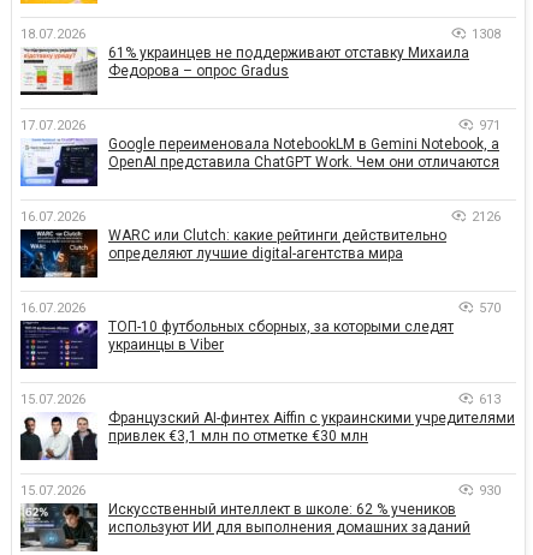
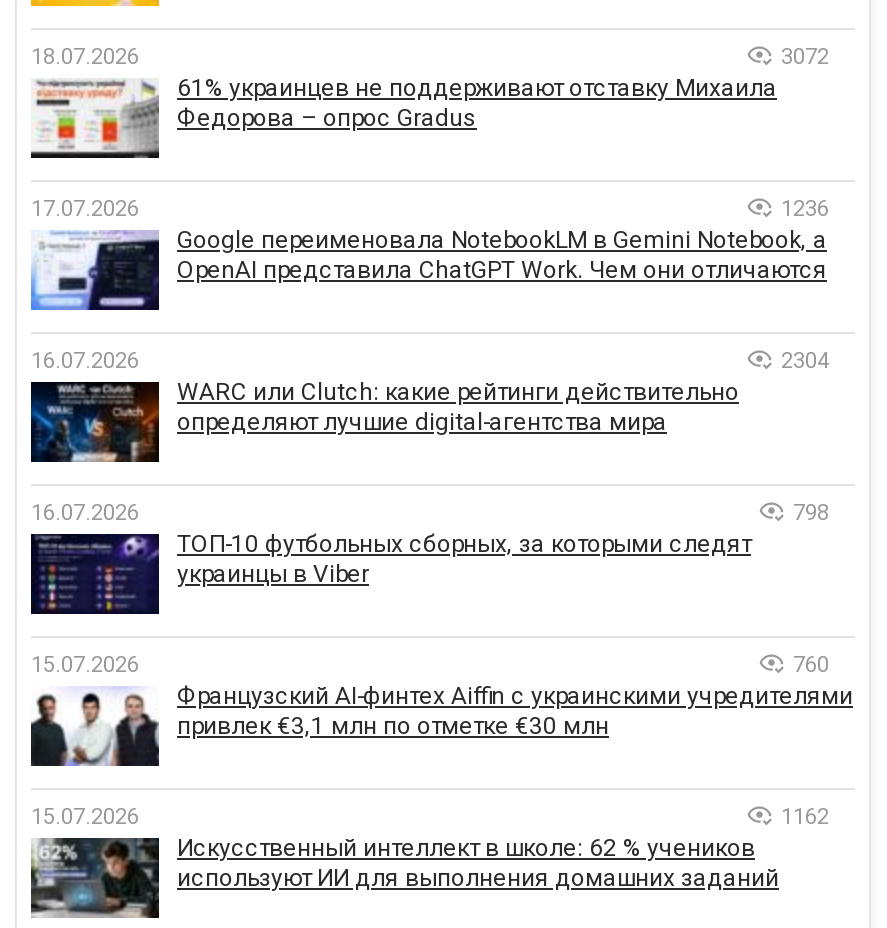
[472,26,501,42] 1308 -> [781,44,829,70] 3072
[479,118,501,133] 971 -> [781,196,829,222] 1236
[472,209,501,225] 2126 -> [781,348,829,374] 2304
[479,300,501,316] 570 -> [793,500,829,526] 798
[479,392,501,407] 613 -> [793,652,829,678] 760
[479,483,501,499] 930 -> [781,804,829,830] 1162

